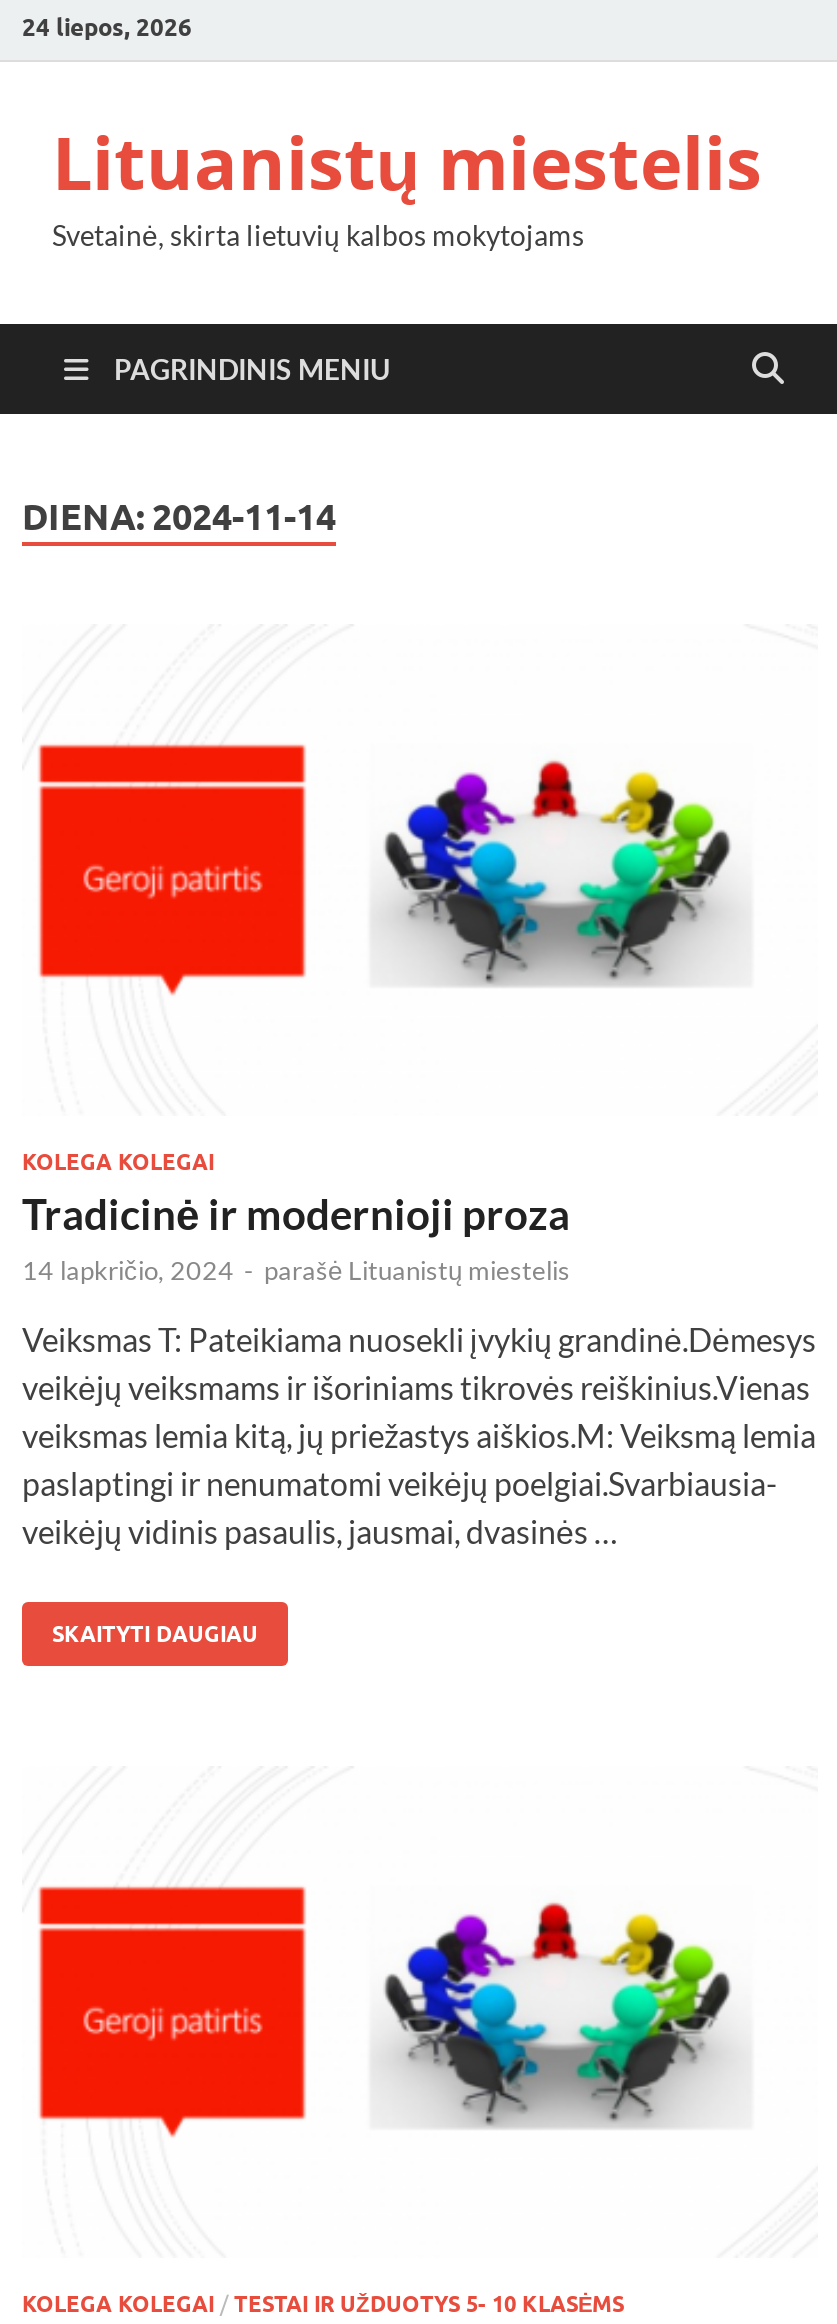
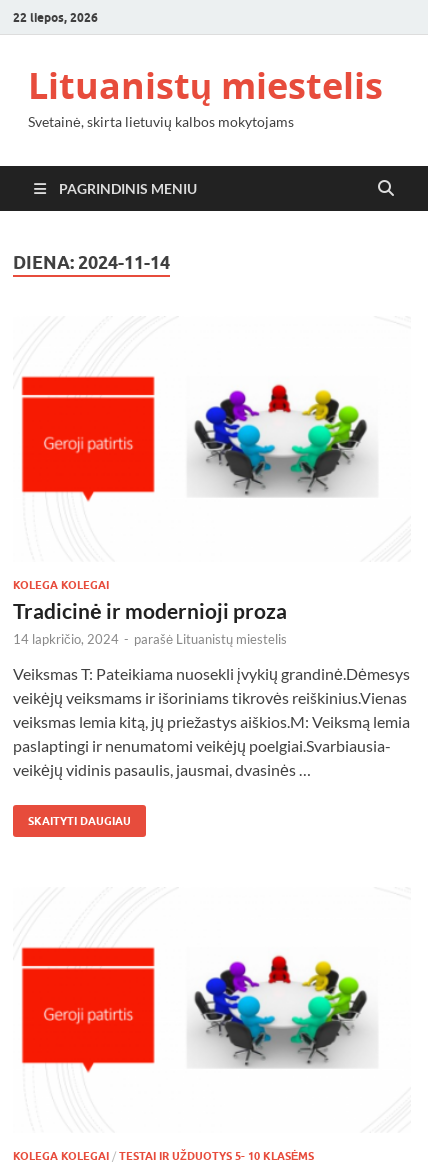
[22,11,192,41] 24 liepos, 2026 -> [13,9,98,24] 22 liepos, 2026

